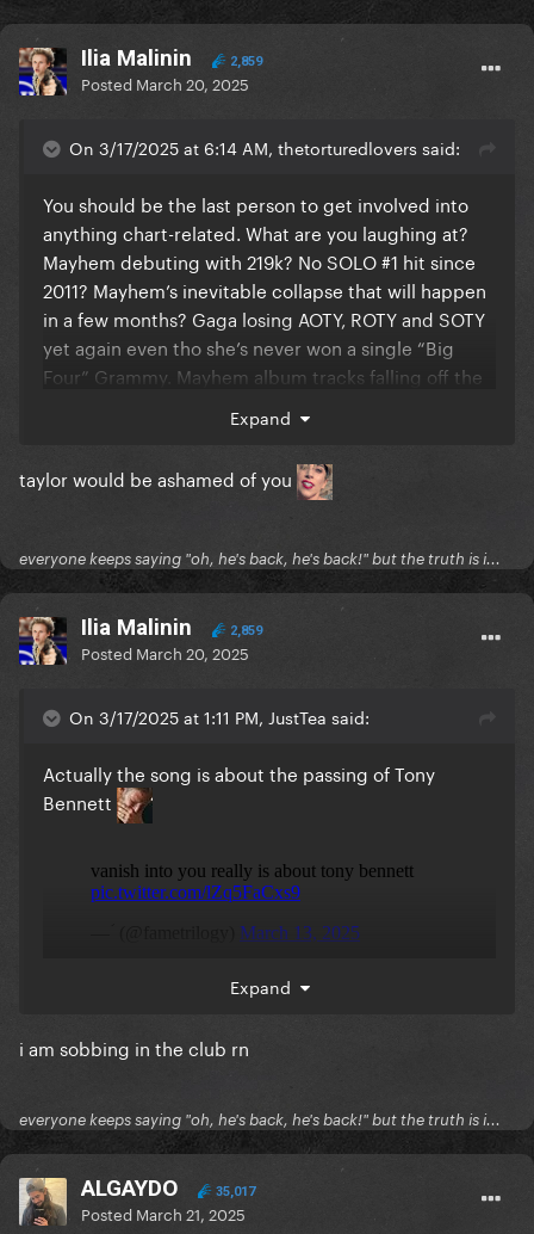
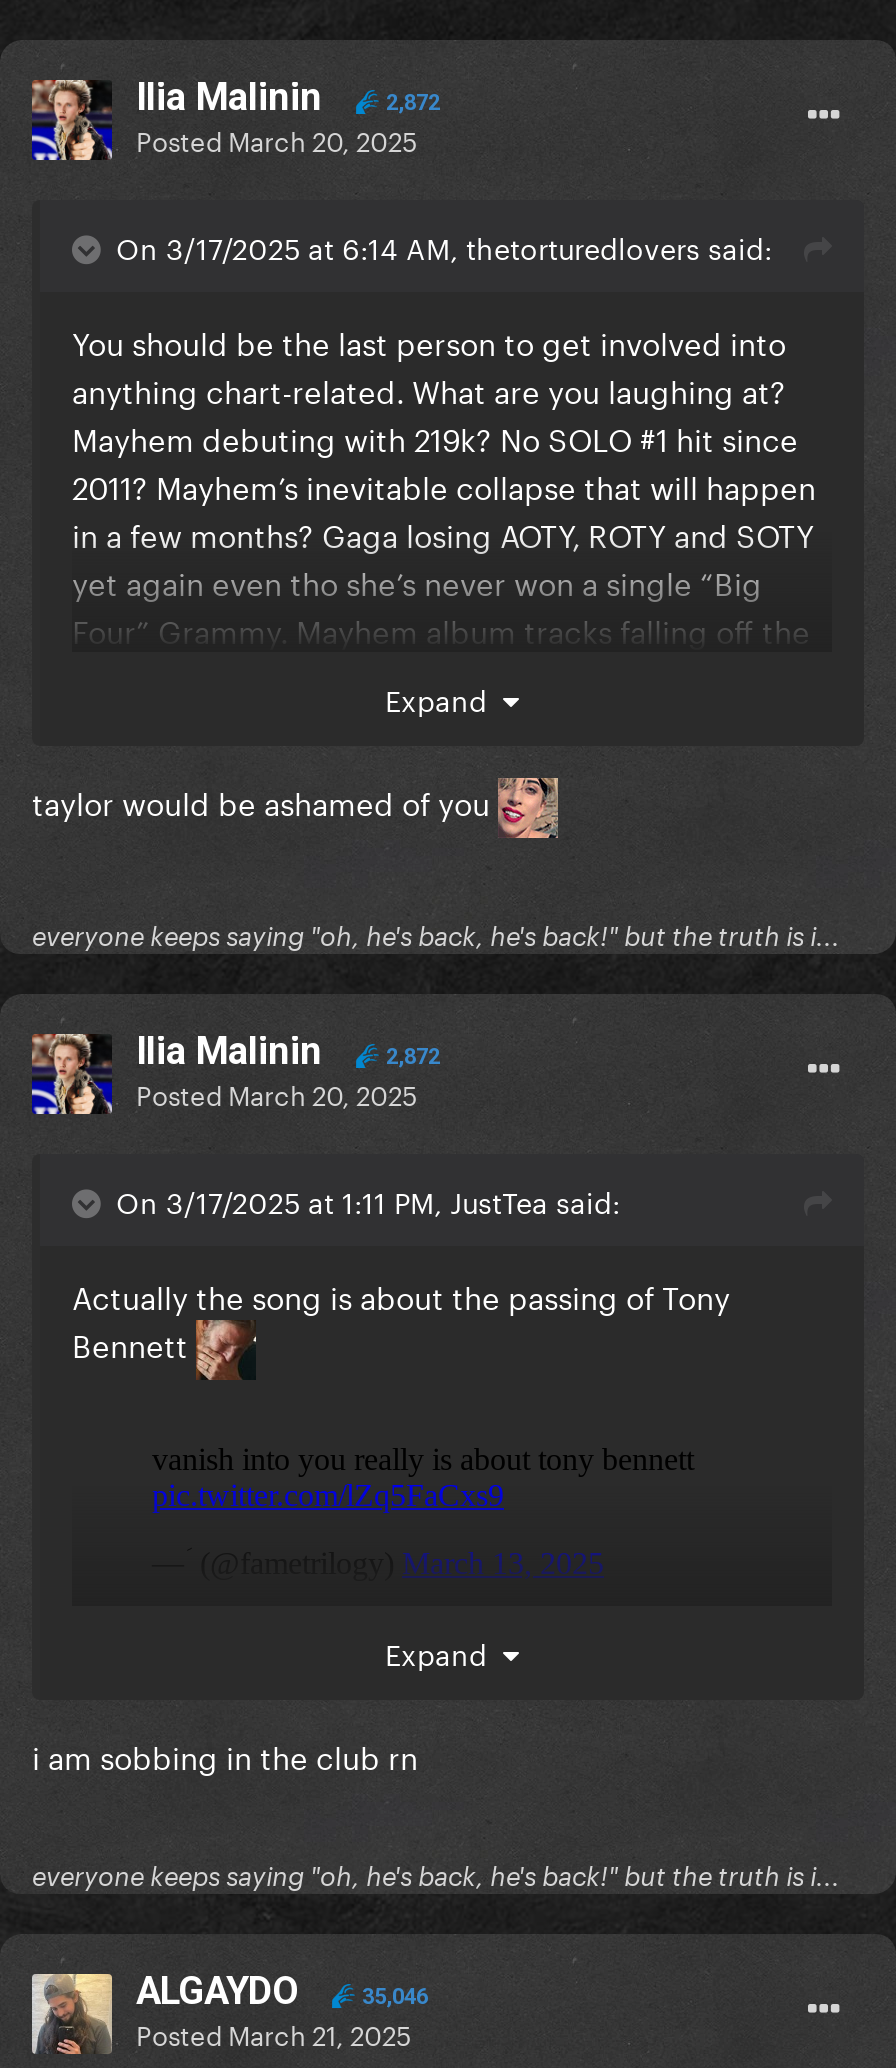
[226,54,262,70] 2,859 -> [380,91,440,117] 2,872
[226,623,262,639] 2,859 -> [380,1045,440,1071] 2,872
[212,1184,255,1200] 35,017 -> [356,1985,428,2011] 35,046

